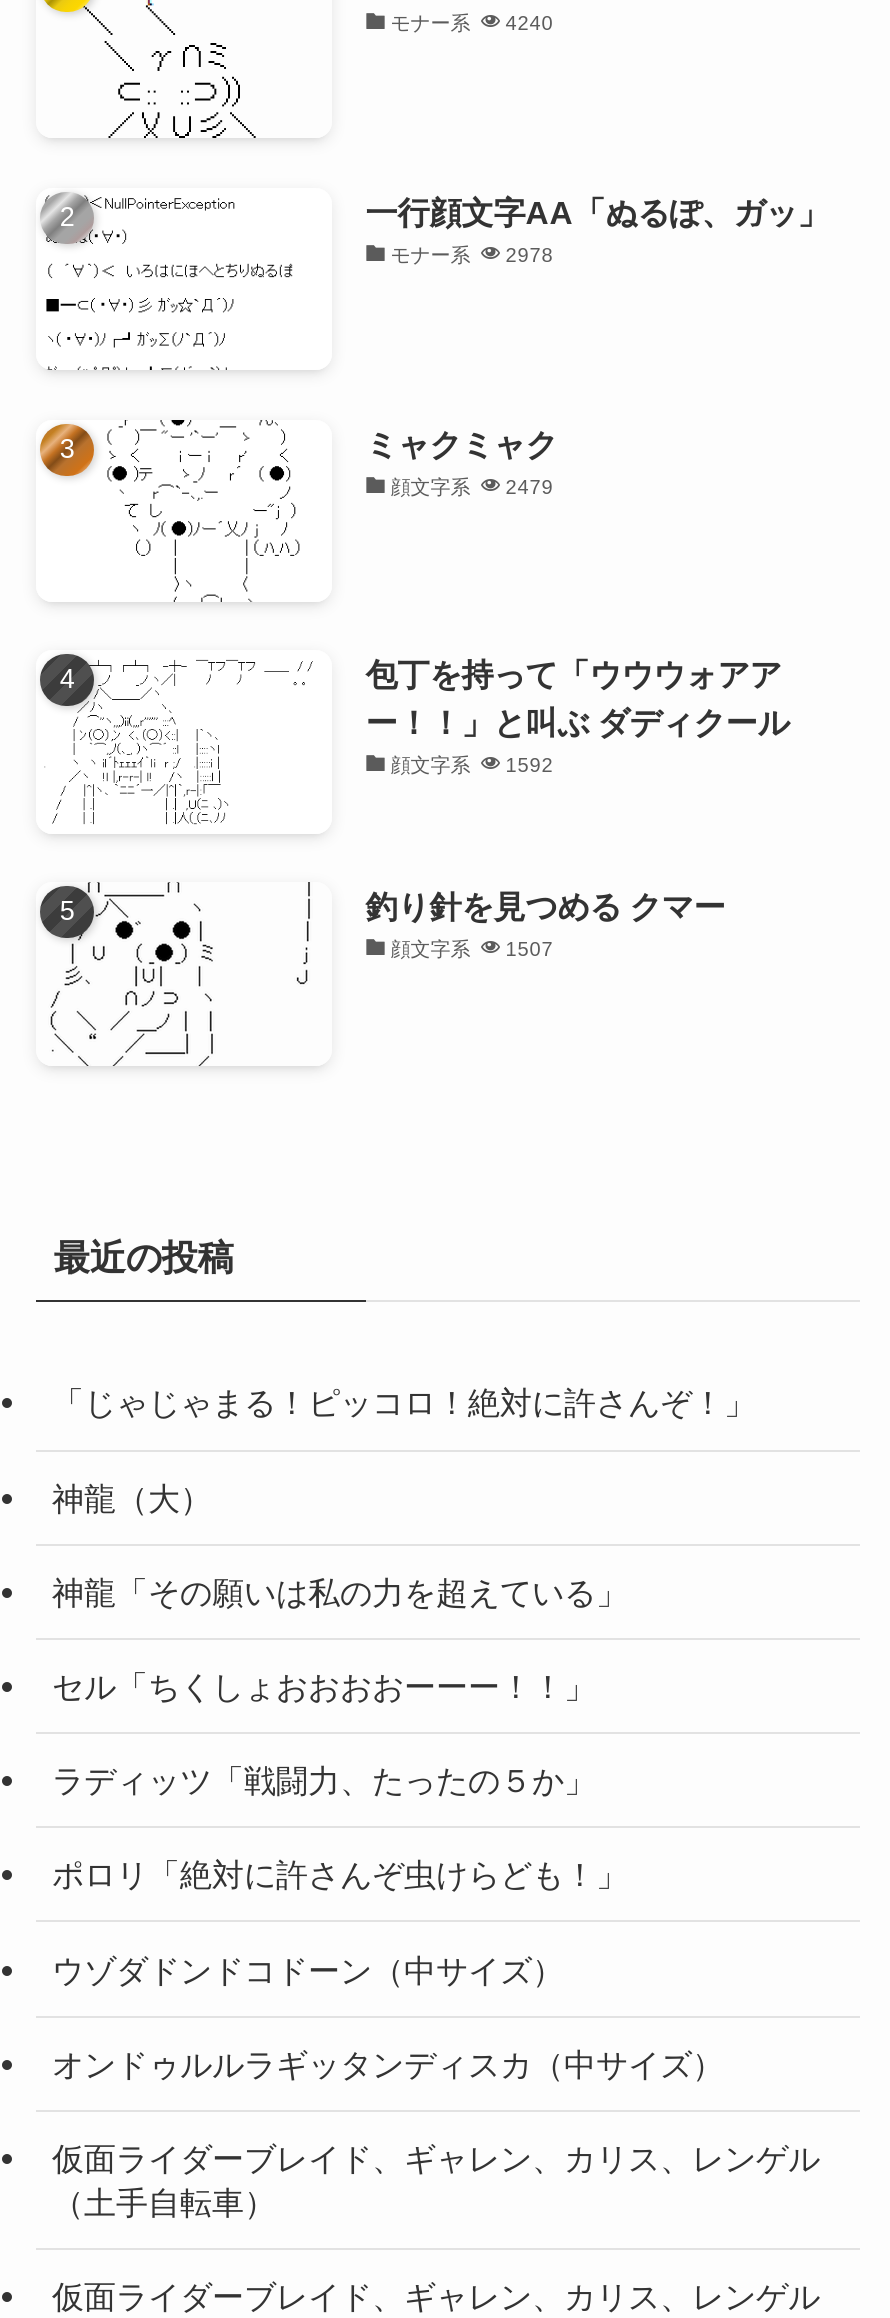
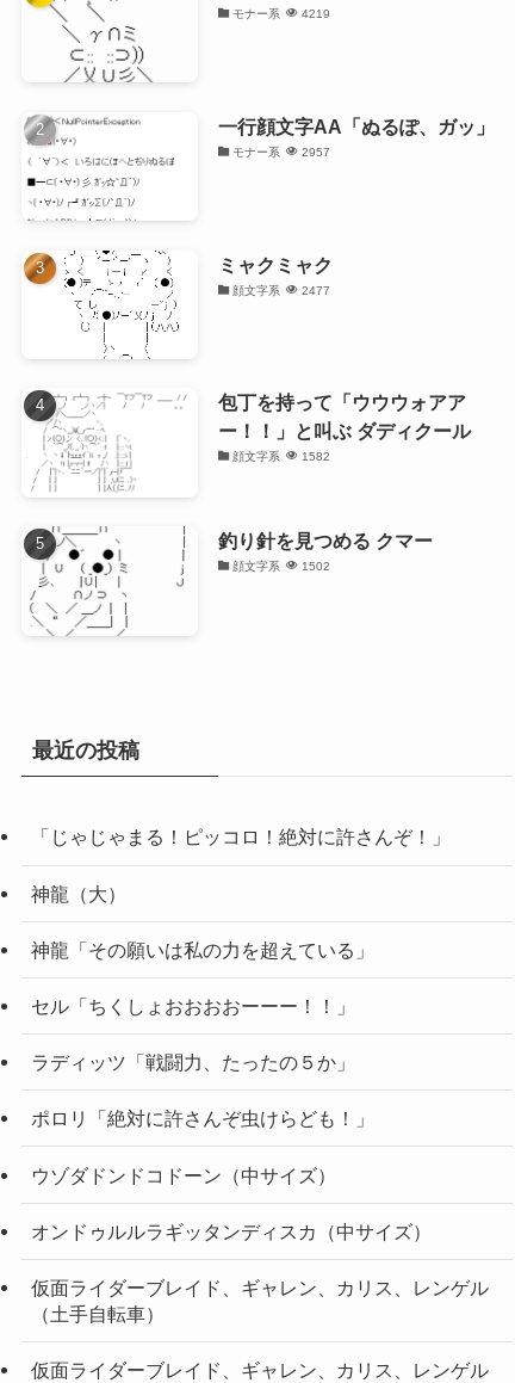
[391,11,554,33] モナー系 4240 -> [233,7,330,20] モナー系 4219
[391,243,554,265] モナー系 2978 -> [233,145,330,158] モナー系 2957
[391,475,554,497] 顔文字系 2479 -> [233,283,330,297] 顔文字系 2477
[391,755,554,777] 顔文字系 1592 -> [233,450,330,463] 顔文字系 1582
[391,939,554,961] 顔文字系 1507 -> [233,560,330,573] 顔文字系 1502

